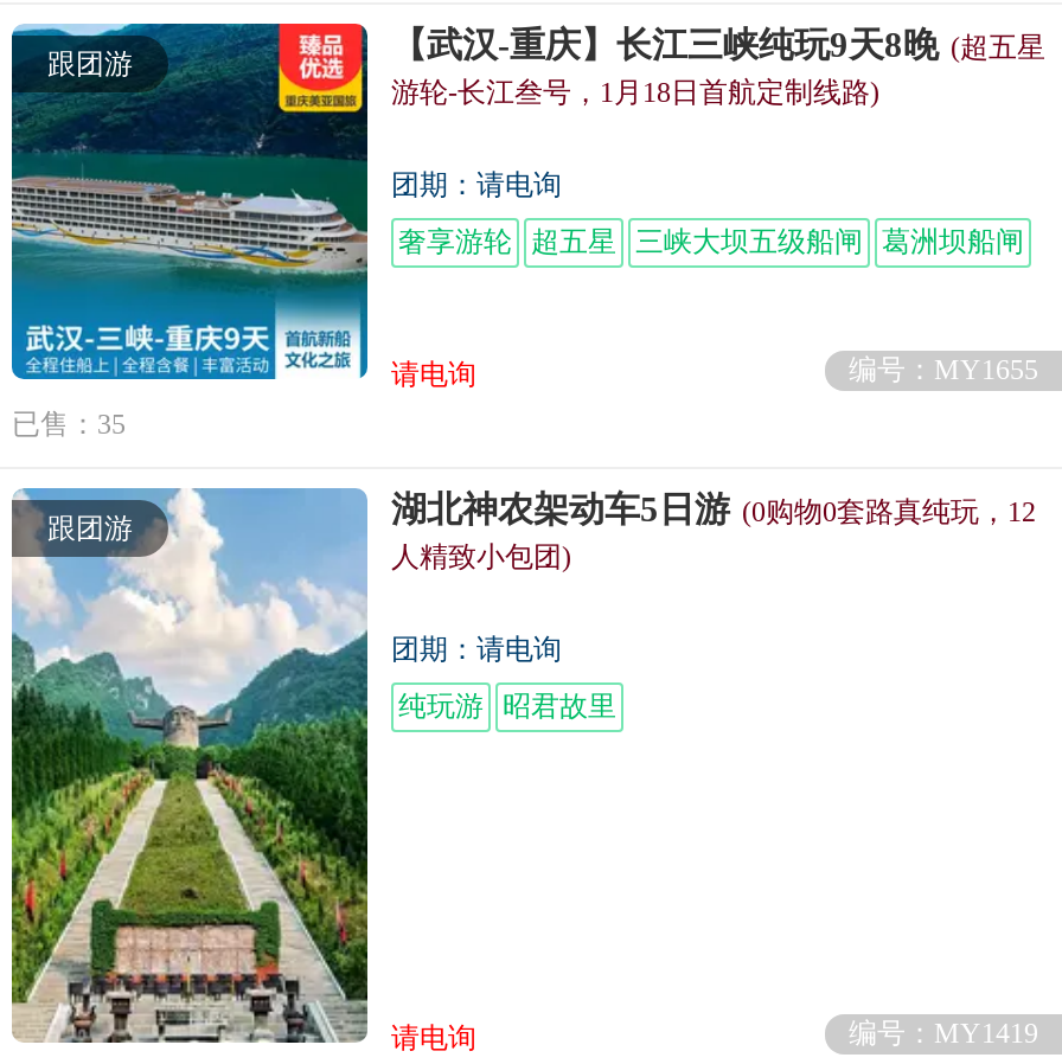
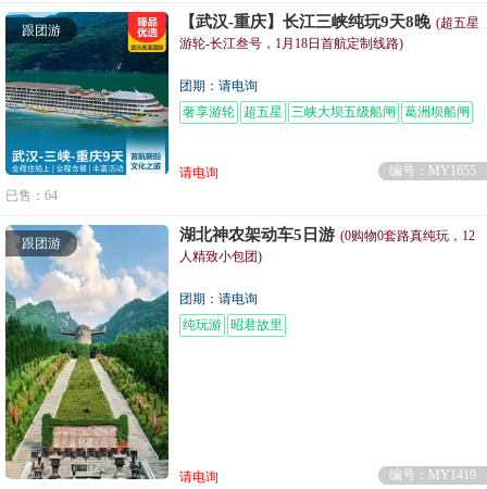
[12,407,126,440] 已售：35 -> [5,188,58,203] 已售：64

